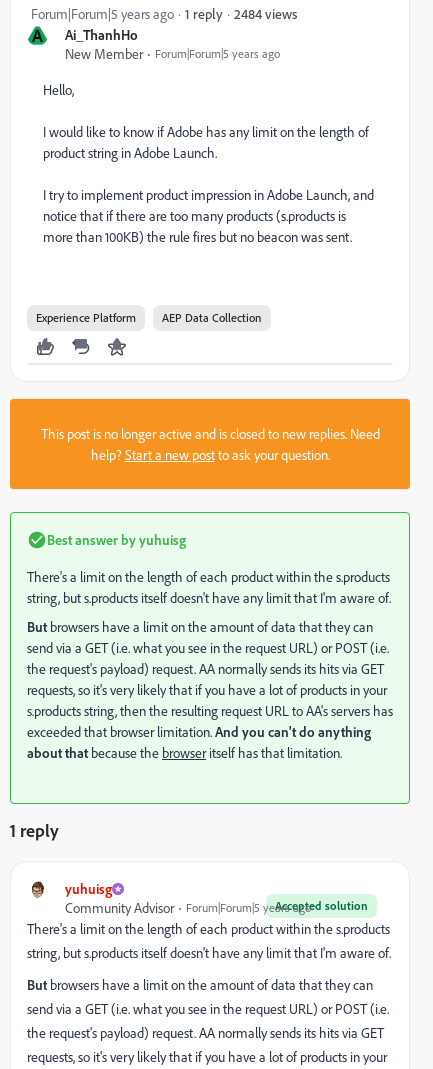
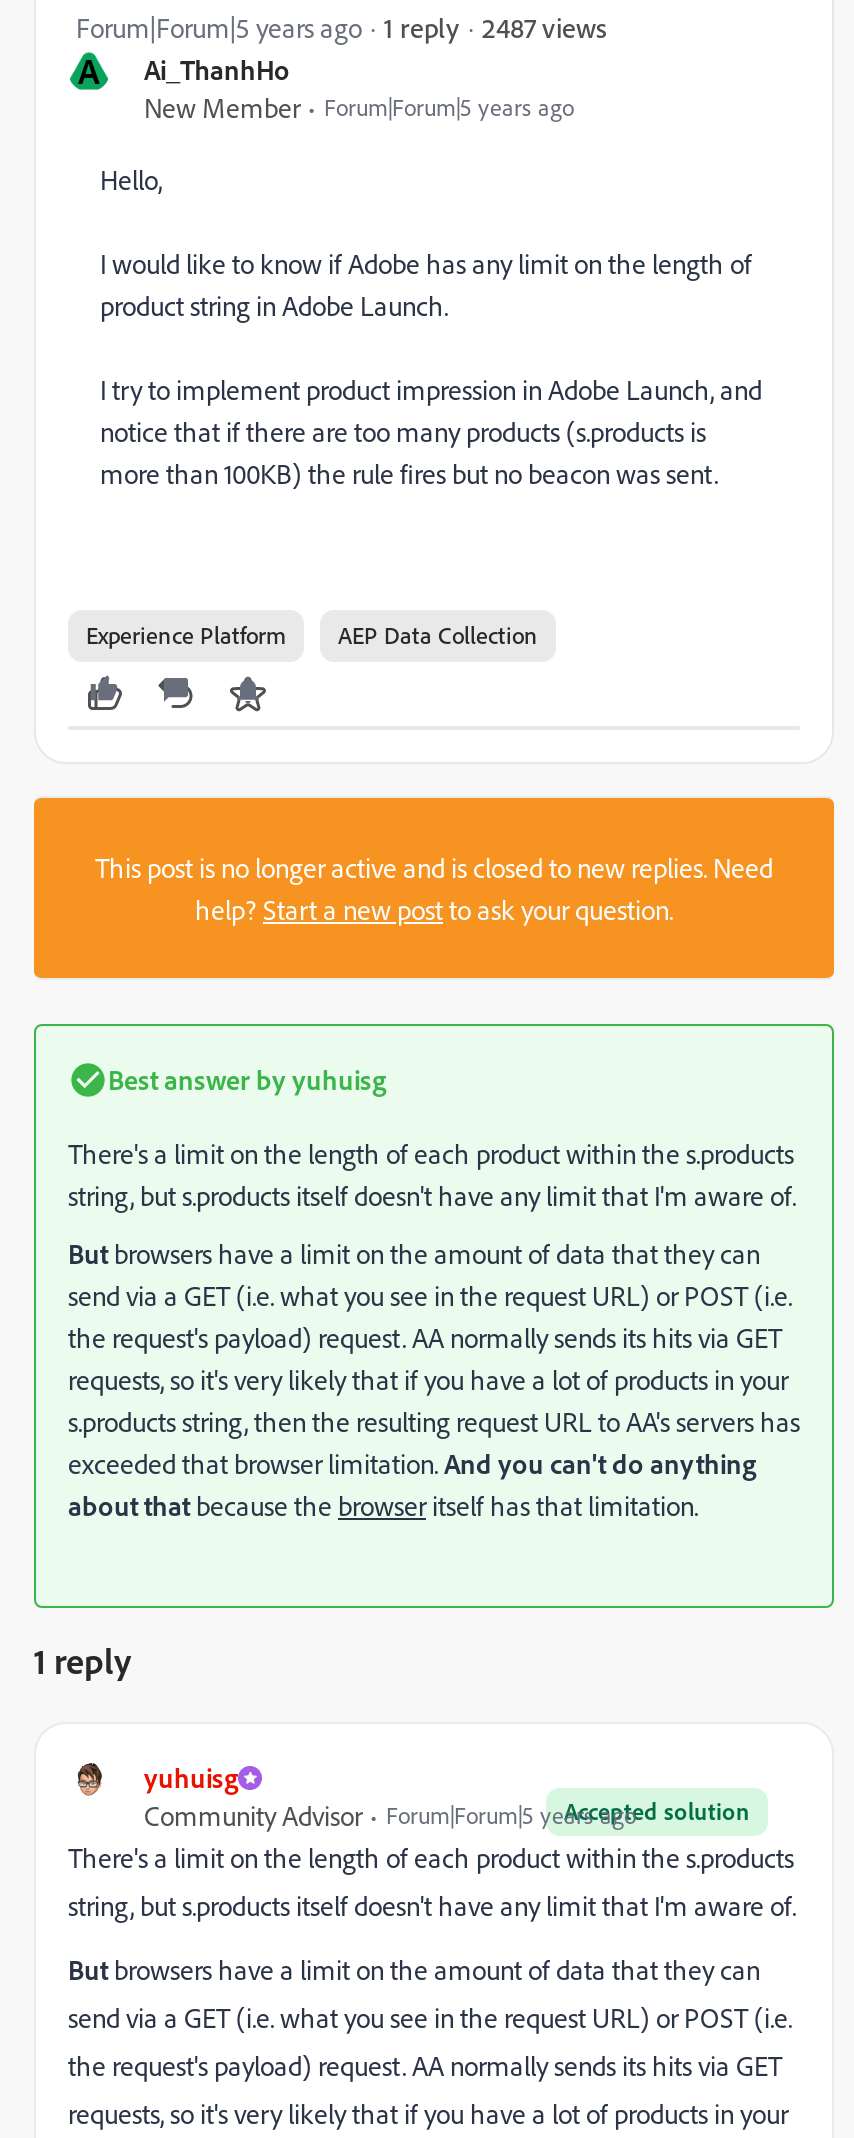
[234,4,297,21] 2484 views -> [482,9,606,43] 2487 views

